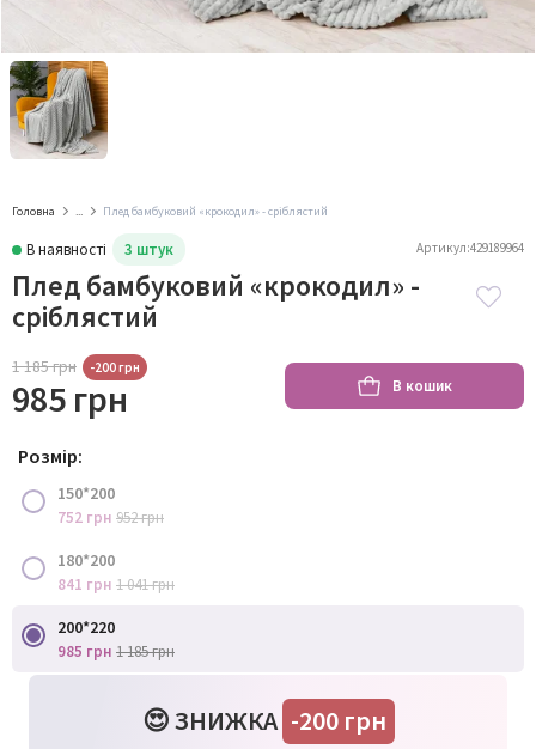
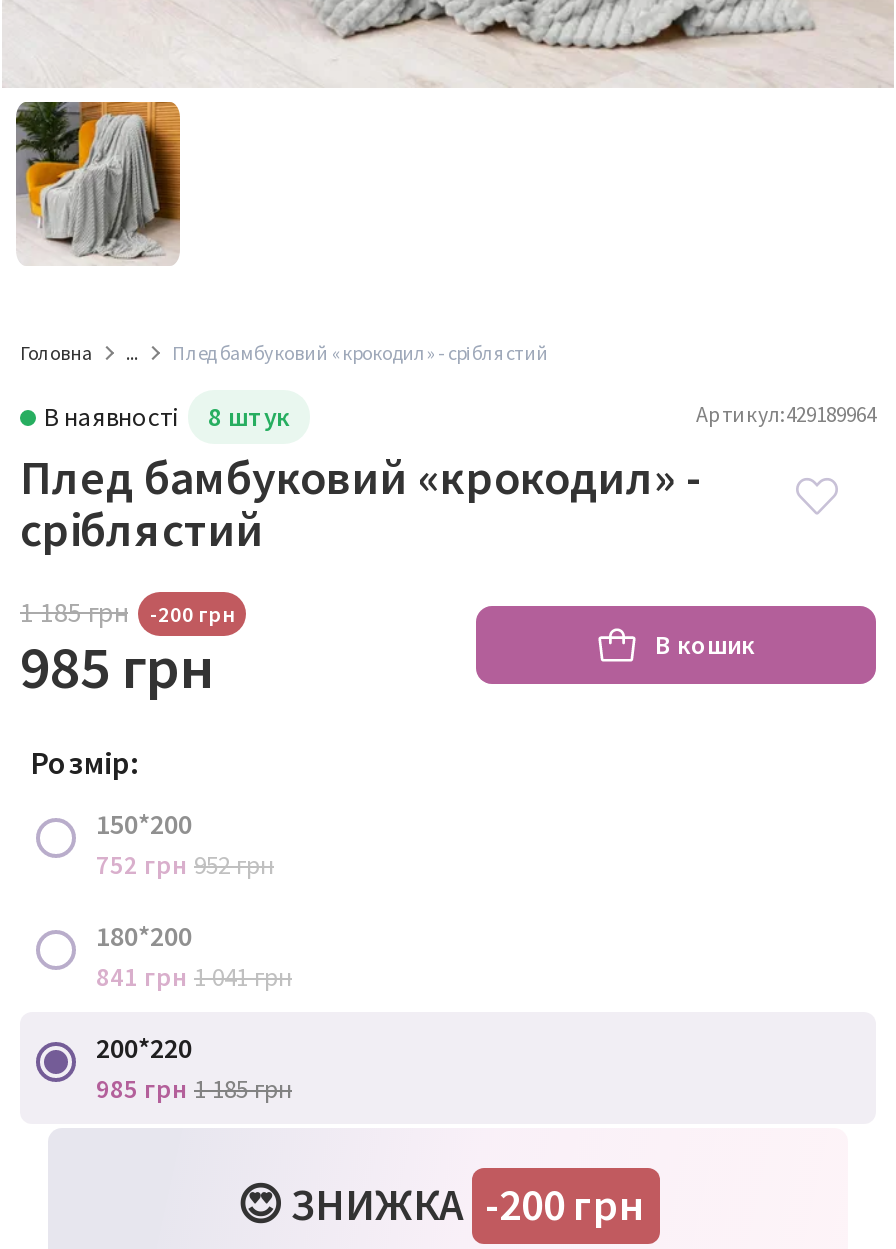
[26,239,173,260] В наявності 3 штук -> [44,400,290,434] В наявності 8 штук

